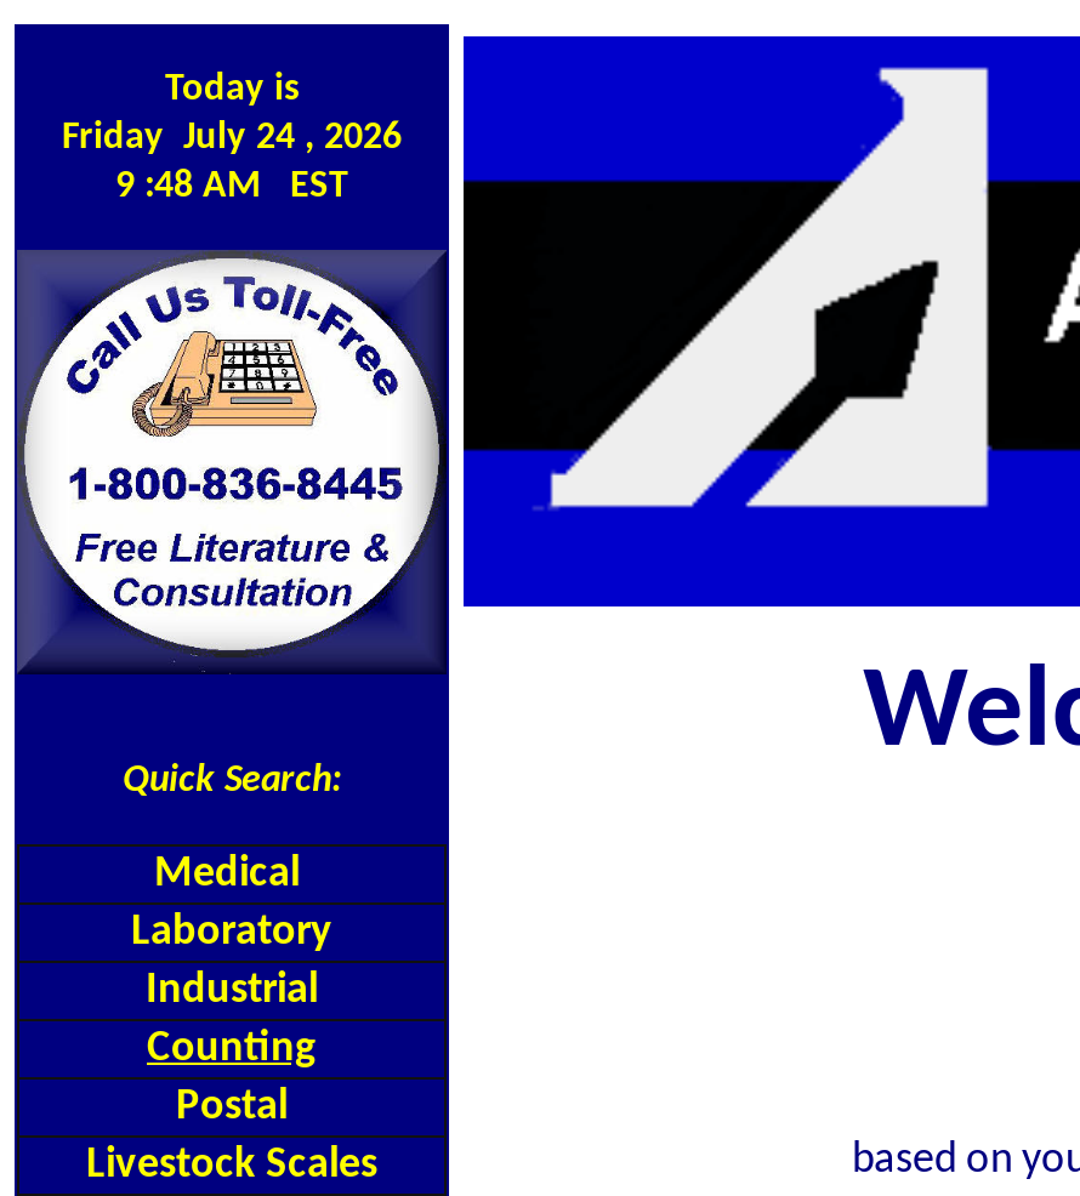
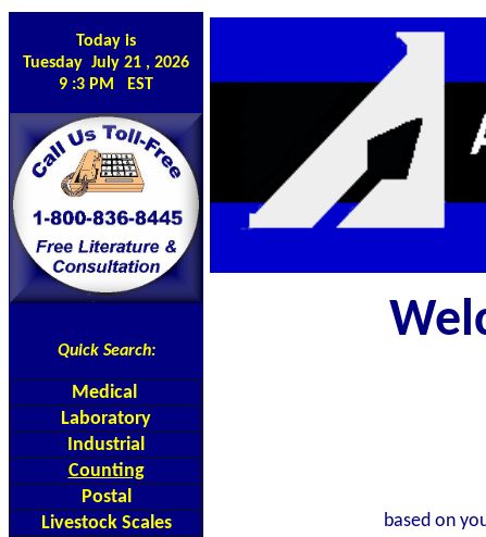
[62,119,402,158] Friday July 24, 2026 -> [23,54,189,72] Tuesday July 21, 2026
[115,167,348,206] 9: 48 AM EST -> [59,76,153,93] 9: 3 PM EST

